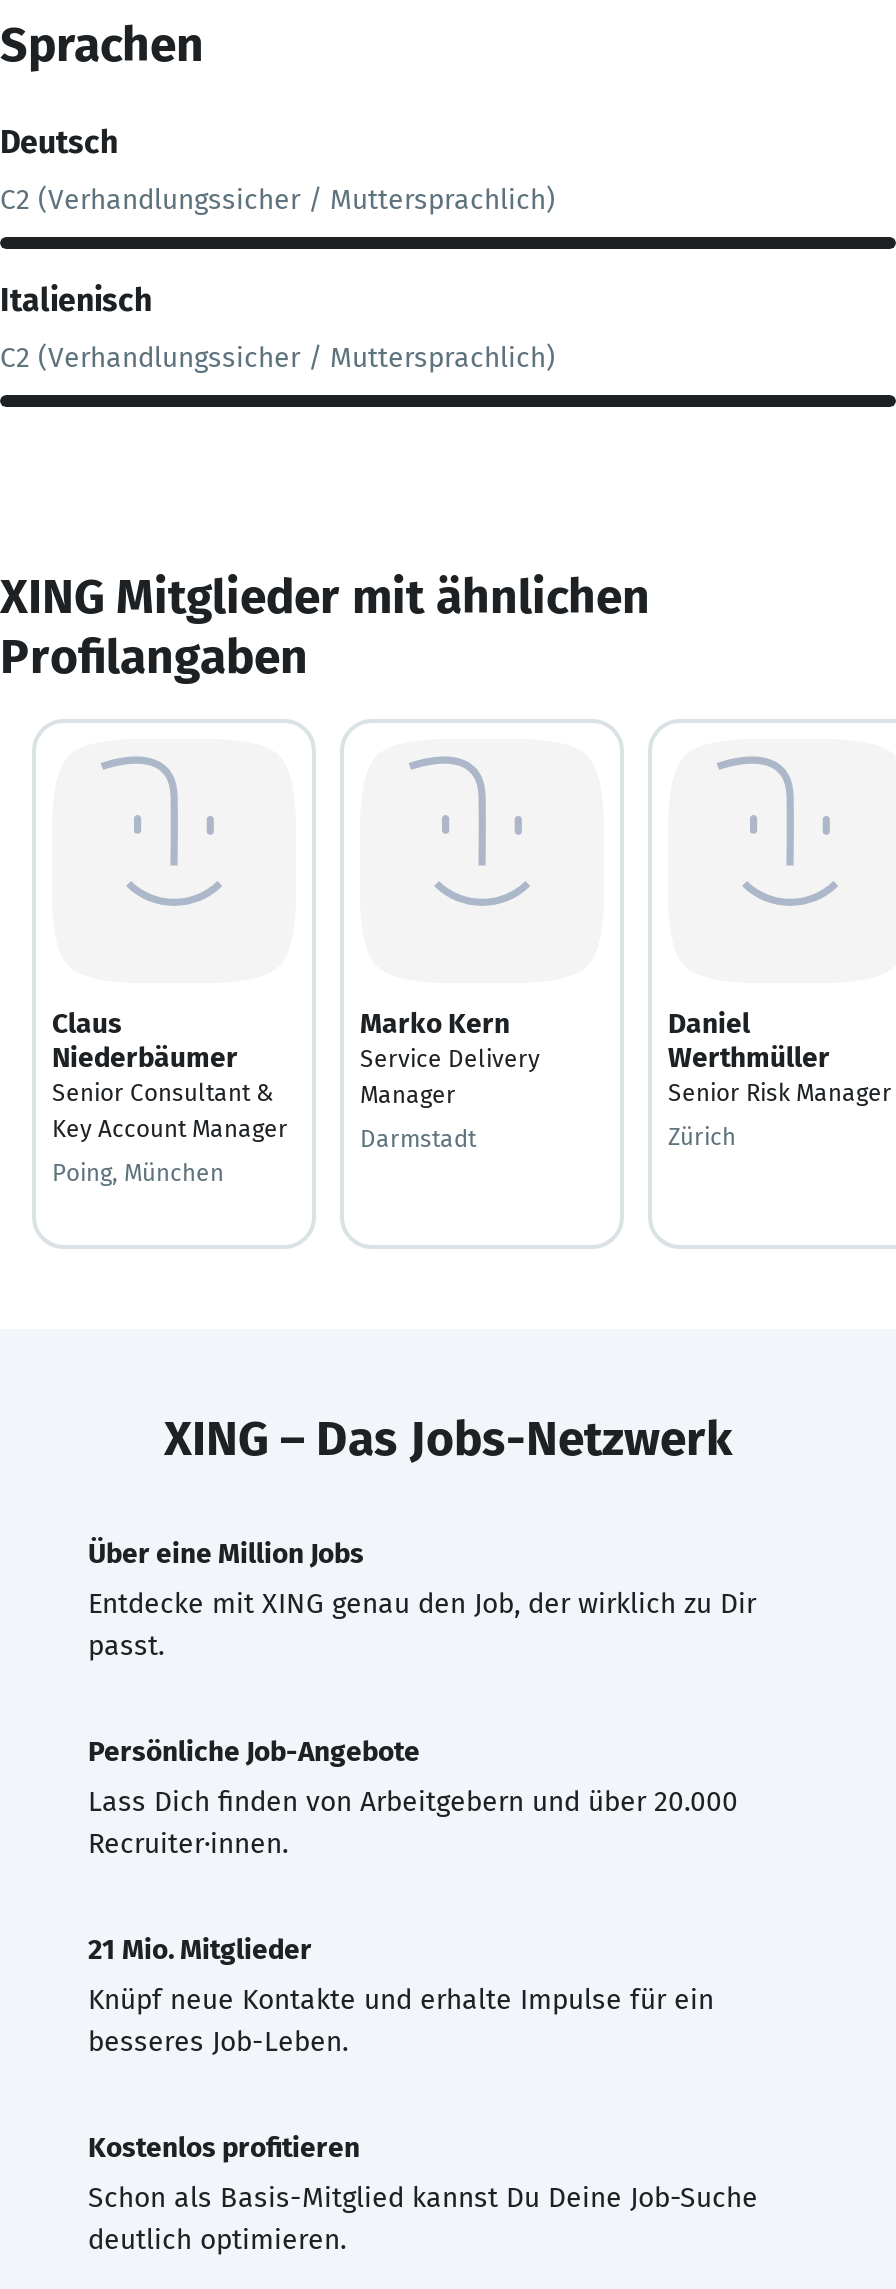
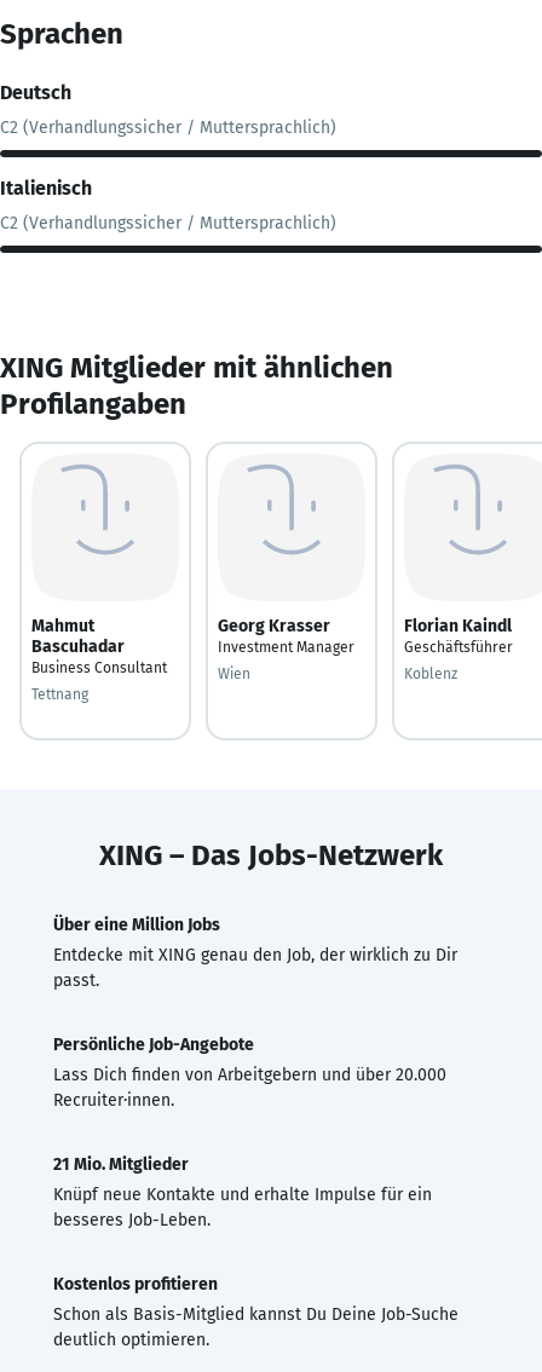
[52,1006,288,1142] Claus | Niederbäumer | Senior Consultant & | Key Account Manager -> [31,615,167,676] Mahmut | Bascuhadar | Business Consultant
[360,1006,540,1108] Marko Kern | Service Delivery | Manager -> [218,615,354,655] Georg Krasser | Investment Manager
[668,1006,892,1106] Daniel | Werthmüller | Senior Risk Manager -> [404,615,513,655] Florian Kaindl | Geschäftsführer
[360,1124,476,1152] Darmstadt -> [218,665,250,682] Wien
[668,1122,736,1150] Zürich -> [404,665,457,682] Koblenz
[52,1158,224,1186] Poing, München -> [31,685,88,702] Tettnang

